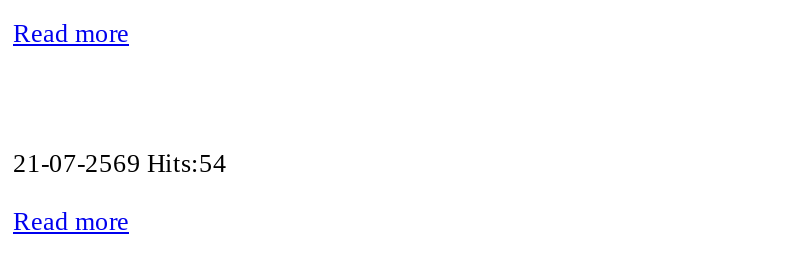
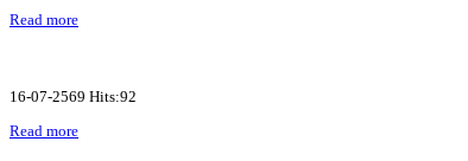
[13,148,227,178] 21-07-2569 Hits:54 -> [10,87,137,105] 16-07-2569 Hits:92

